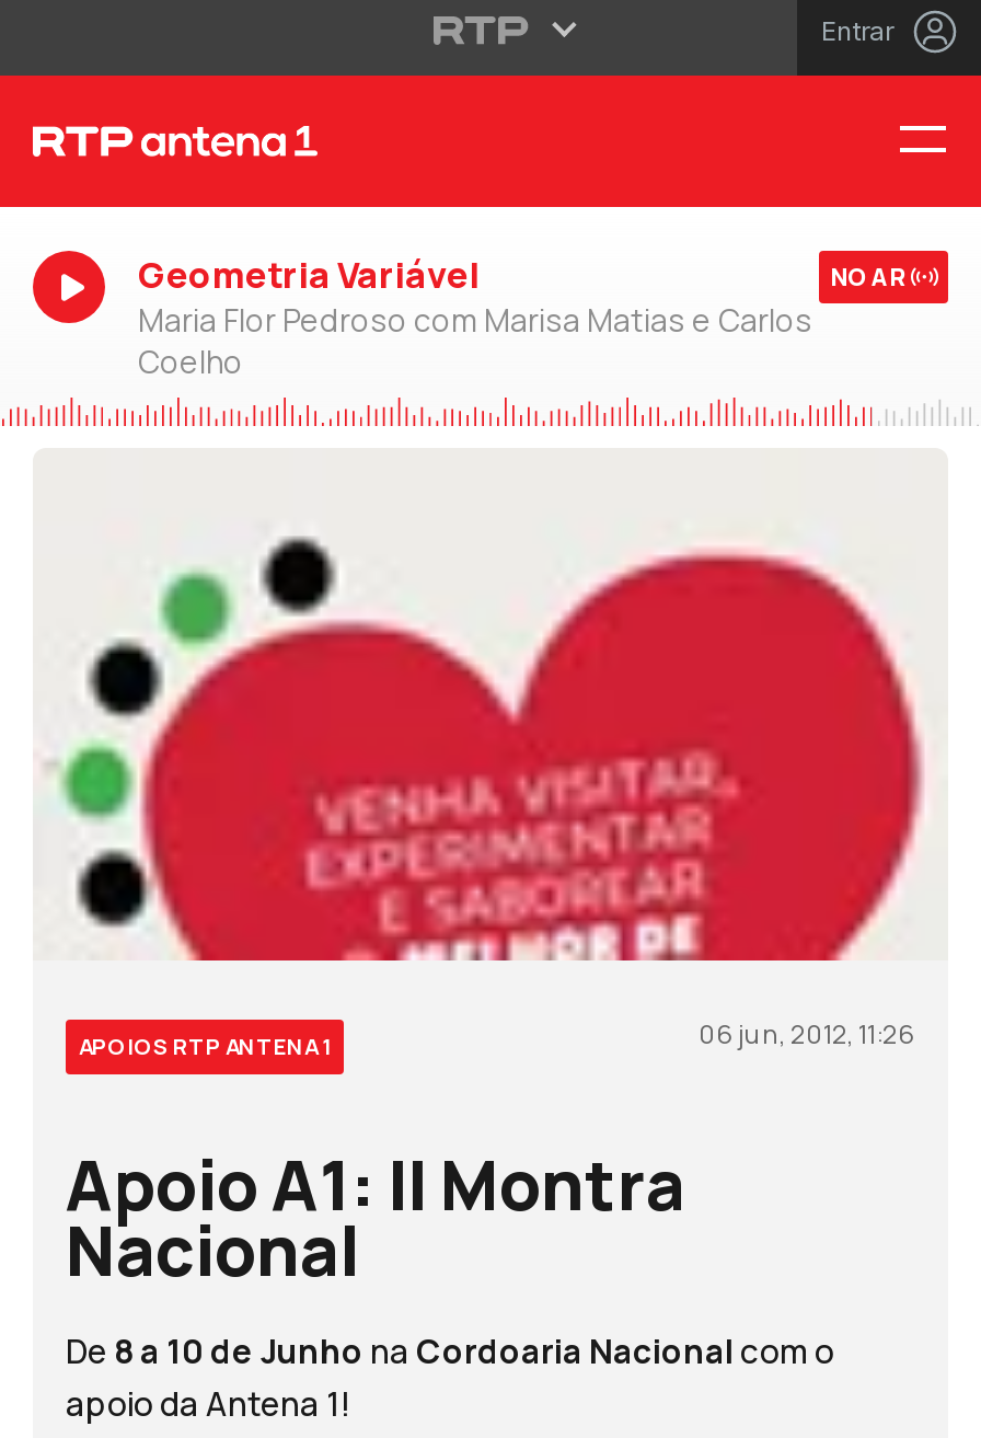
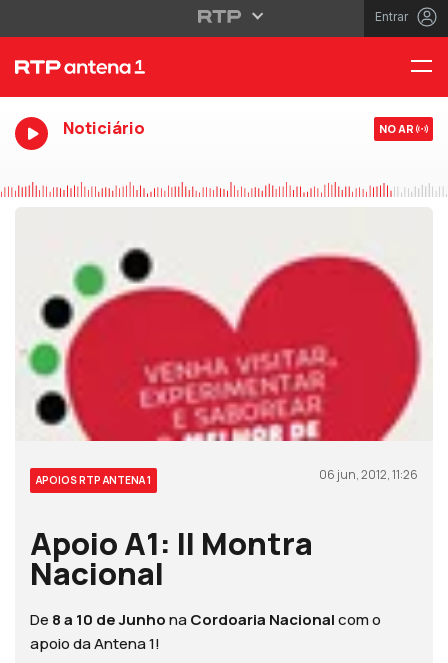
[138,251,812,382] Geometria Variável | Maria Flor Pedroso com Marisa Matias e Carlos | Coelho -> [63,117,145,139] Noticiário

